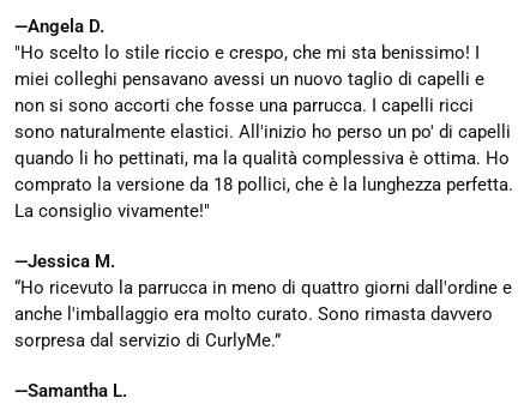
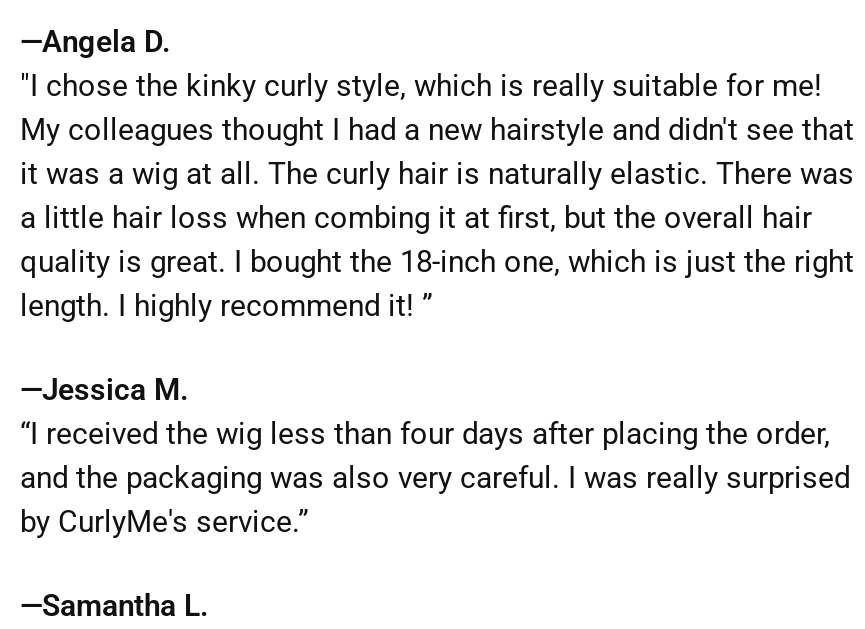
[14,41,513,221] "Ho scelto lo stile riccio e crespo, che mi sta benissimo! I | miei colleghi pensavano avessi un nuovo taglio di capelli e | non si sono accorti che fosse una parrucca. I capelli ricci | sono naturalmente elastici. All'inizio ho perso un po' di capelli | quando li ho pettinati, ma la qualità complessiva è ottima. Ho | comprato la versione da 18 pollici, che è la lunghezza perfetta. | La consiglio vivamente!" -> [20,68,854,324] "I chose the kinky curly style, which is really suitable for me! | My colleagues thought I had a new hairstyle and didn't see that | it was a wig at all. The curly hair is naturally elastic. There was | a little hair loss when combing it at first, but the overall hair | quality is great. I bought the 18-inch one, which is just the right | length. I highly recommend it! ”
[14,276,512,351] “Ho ricevuto la parrucca in meno di quattro giorni dall'ordine e | anche l'imballaggio era molto curato. Sono rimasta davvero | sorpresa dal servizio di CurlyMe.” -> [20,416,850,540] “I received the wig less than four days after placing the order, | and the packaging was also very careful. I was really surprised | by CurlyMe's service.”

